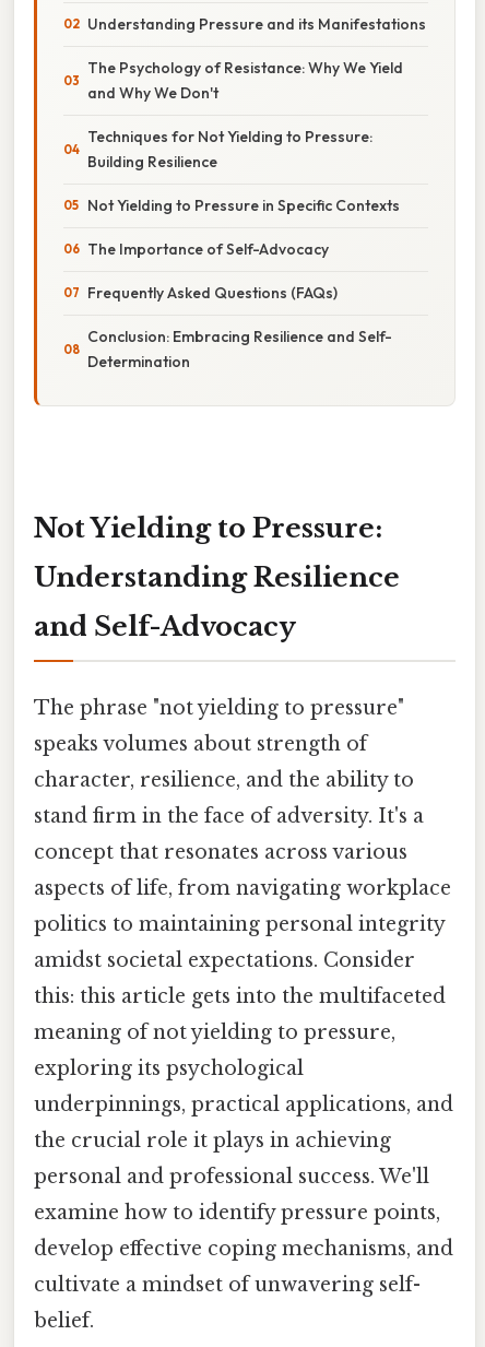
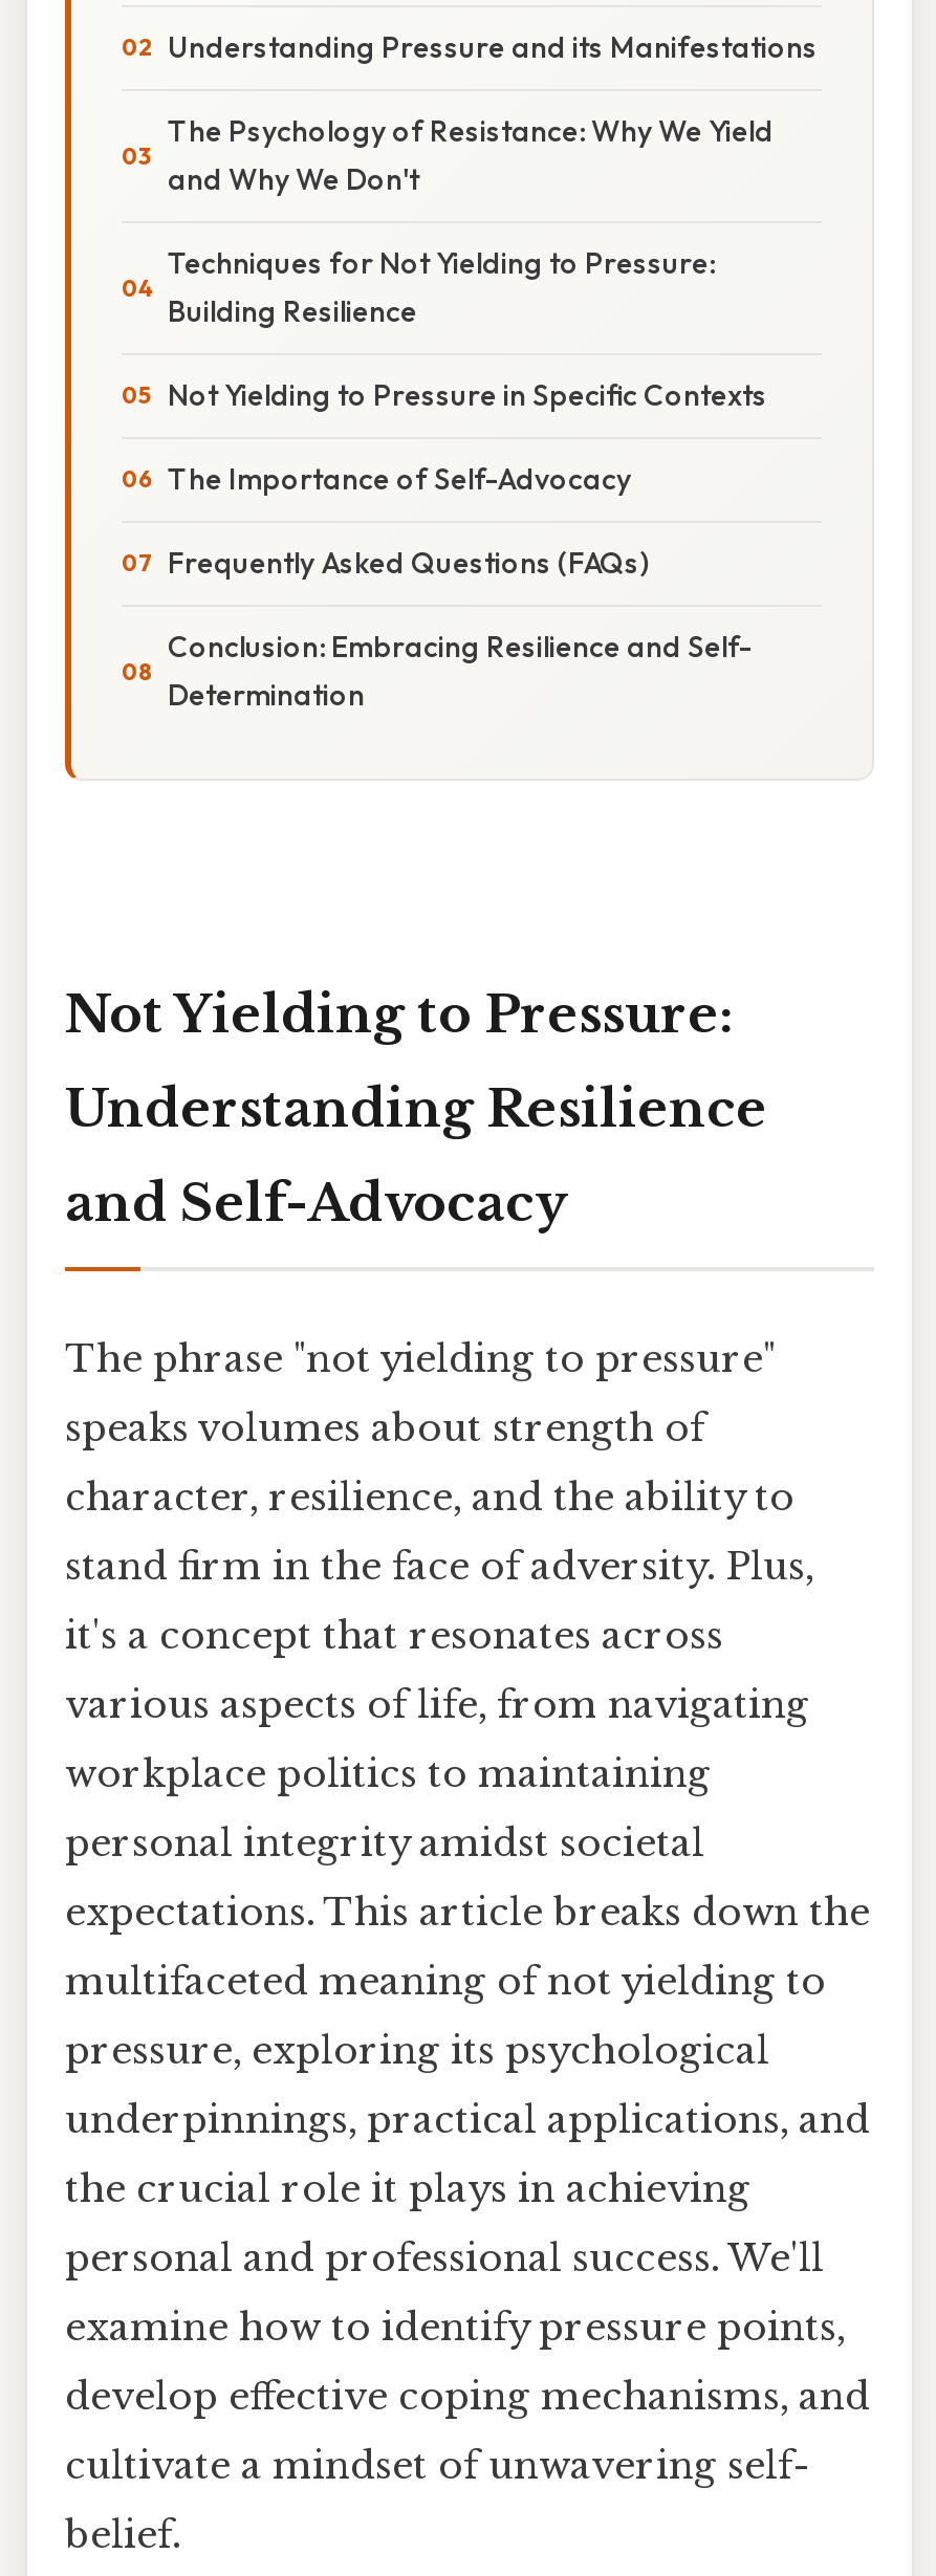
[34,804,424,828] stand firm in the face of adversity. It's a -> [65,1544,813,1590] stand firm in the face of adversity. Plus,
[34,840,407,864] concept that resonates across various -> [65,1613,723,1659] it's a concept that resonates across
[34,876,451,900] aspects of life, from navigating workplace -> [65,1682,809,1728] various aspects of life, from navigating
[34,912,445,936] politics to maintaining personal integrity -> [65,1751,711,1797] workplace politics to maintaining
[34,948,415,972] amidst societal expectations. Consider -> [65,1820,704,1866] personal integrity amidst societal
[34,984,446,1008] this: this article gets into the multifaceted -> [65,1889,870,1935] expectations. This article breaks down the
[34,1020,395,1044] meaning of not yielding to pressure, -> [65,1959,826,2005] multifaceted meaning of not yielding to
[34,1056,304,1080] exploring its psychological -> [65,2028,769,2074] pressure, exploring its psychological

